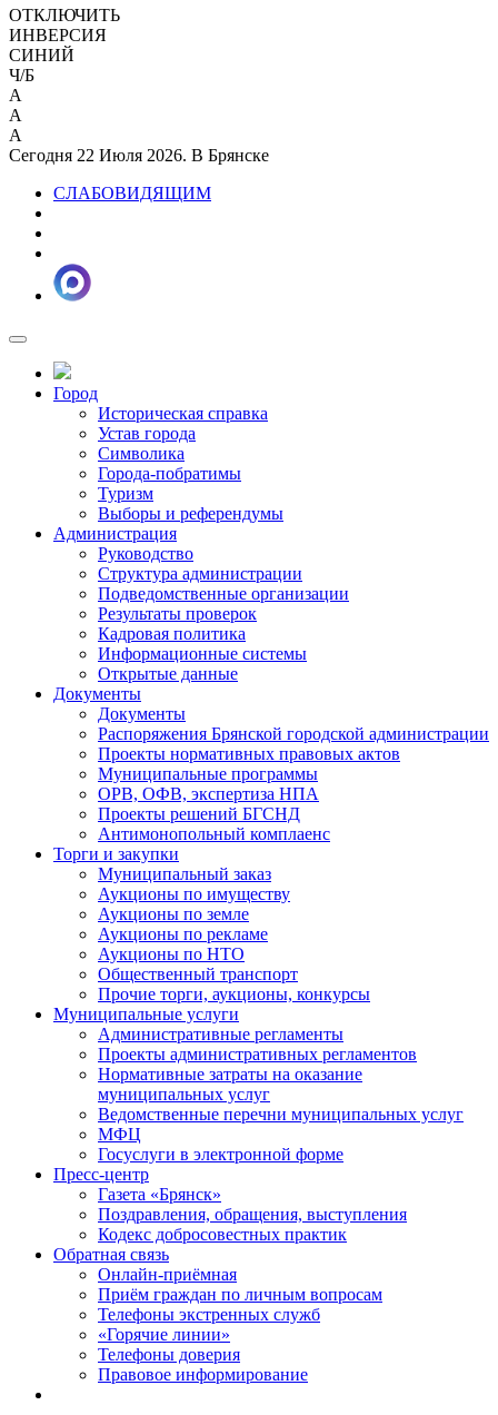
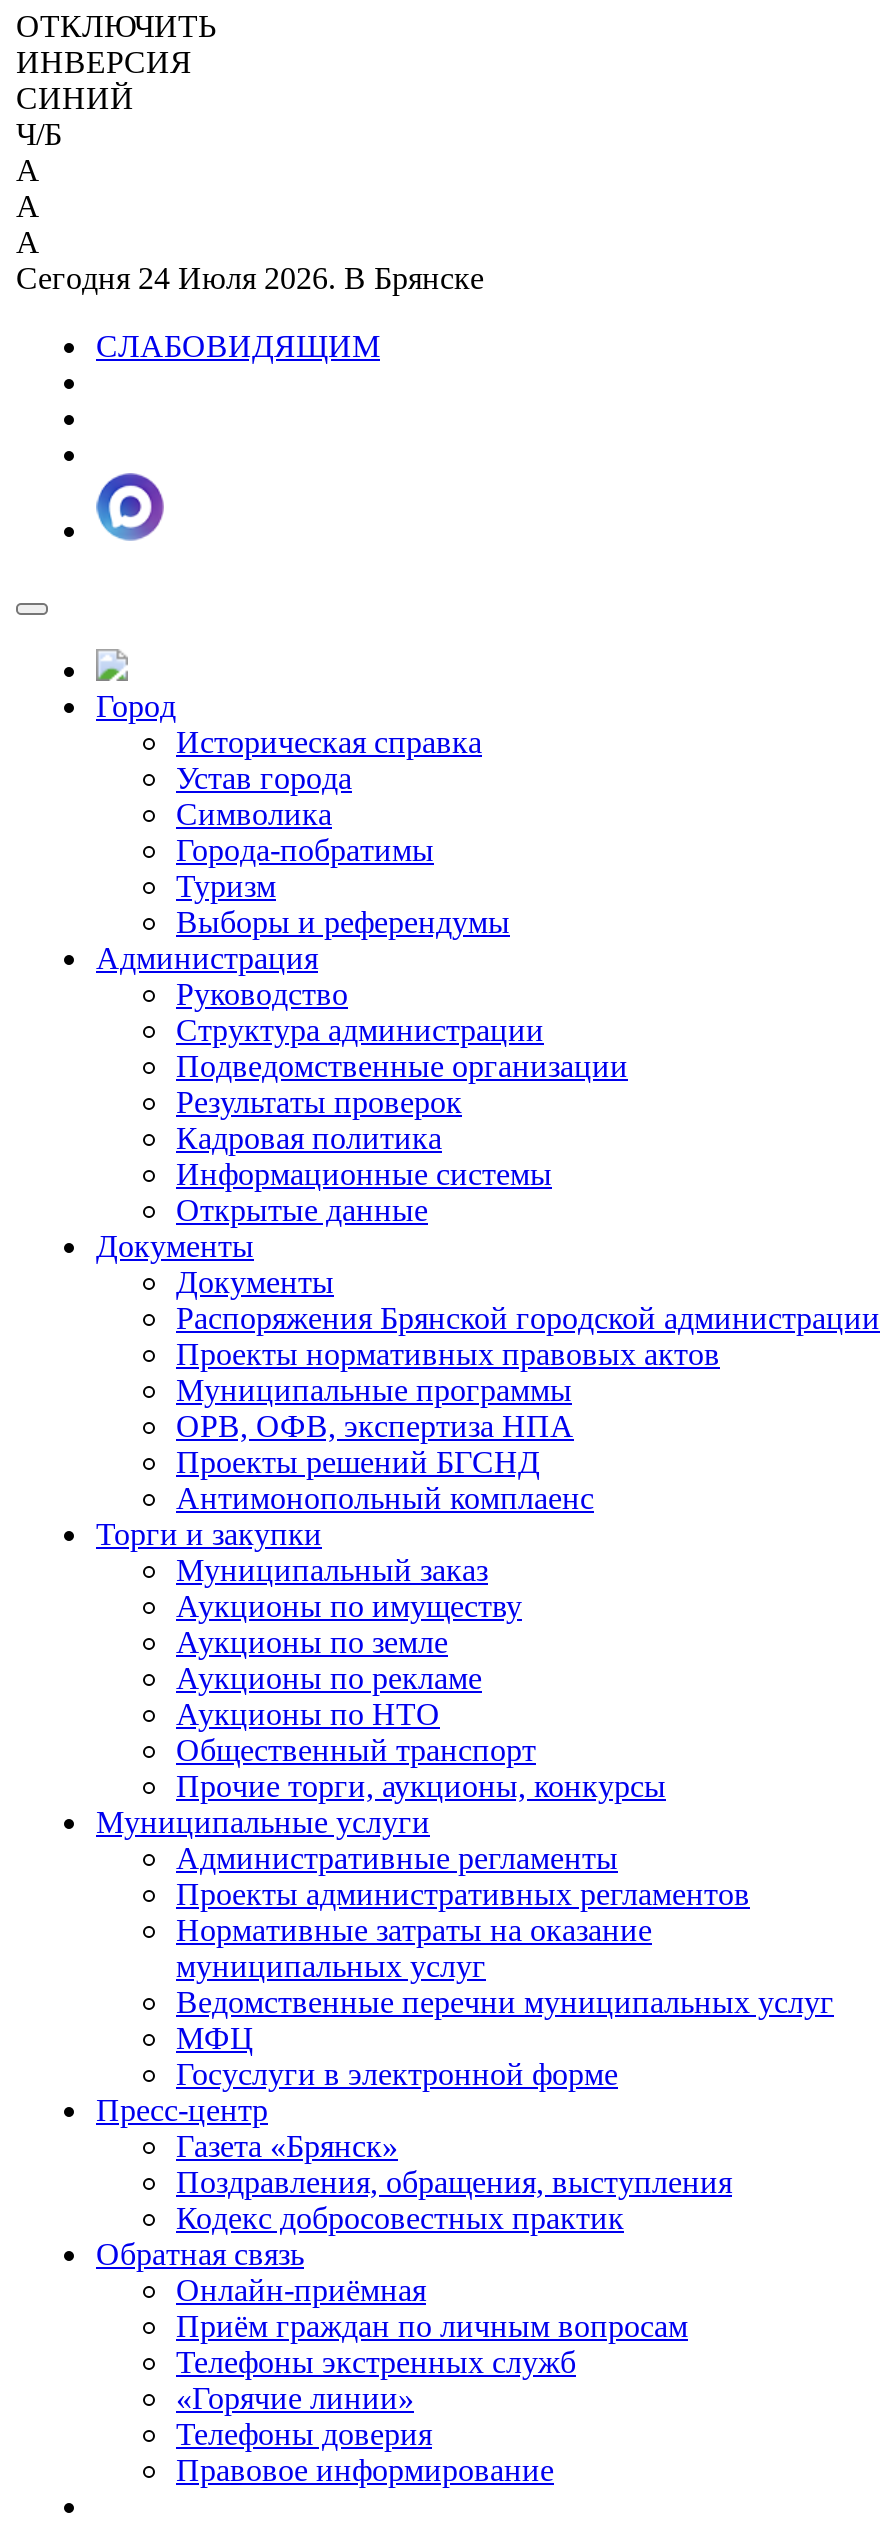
[9,146,269,165] Сегодня 22 Июля 2026. В Брянске -> [16,261,484,295] Сегодня 24 Июля 2026. В Брянске

